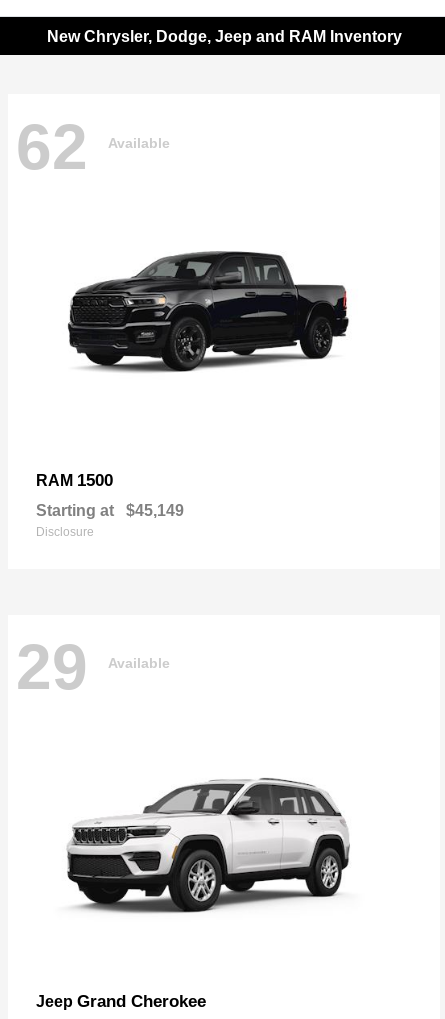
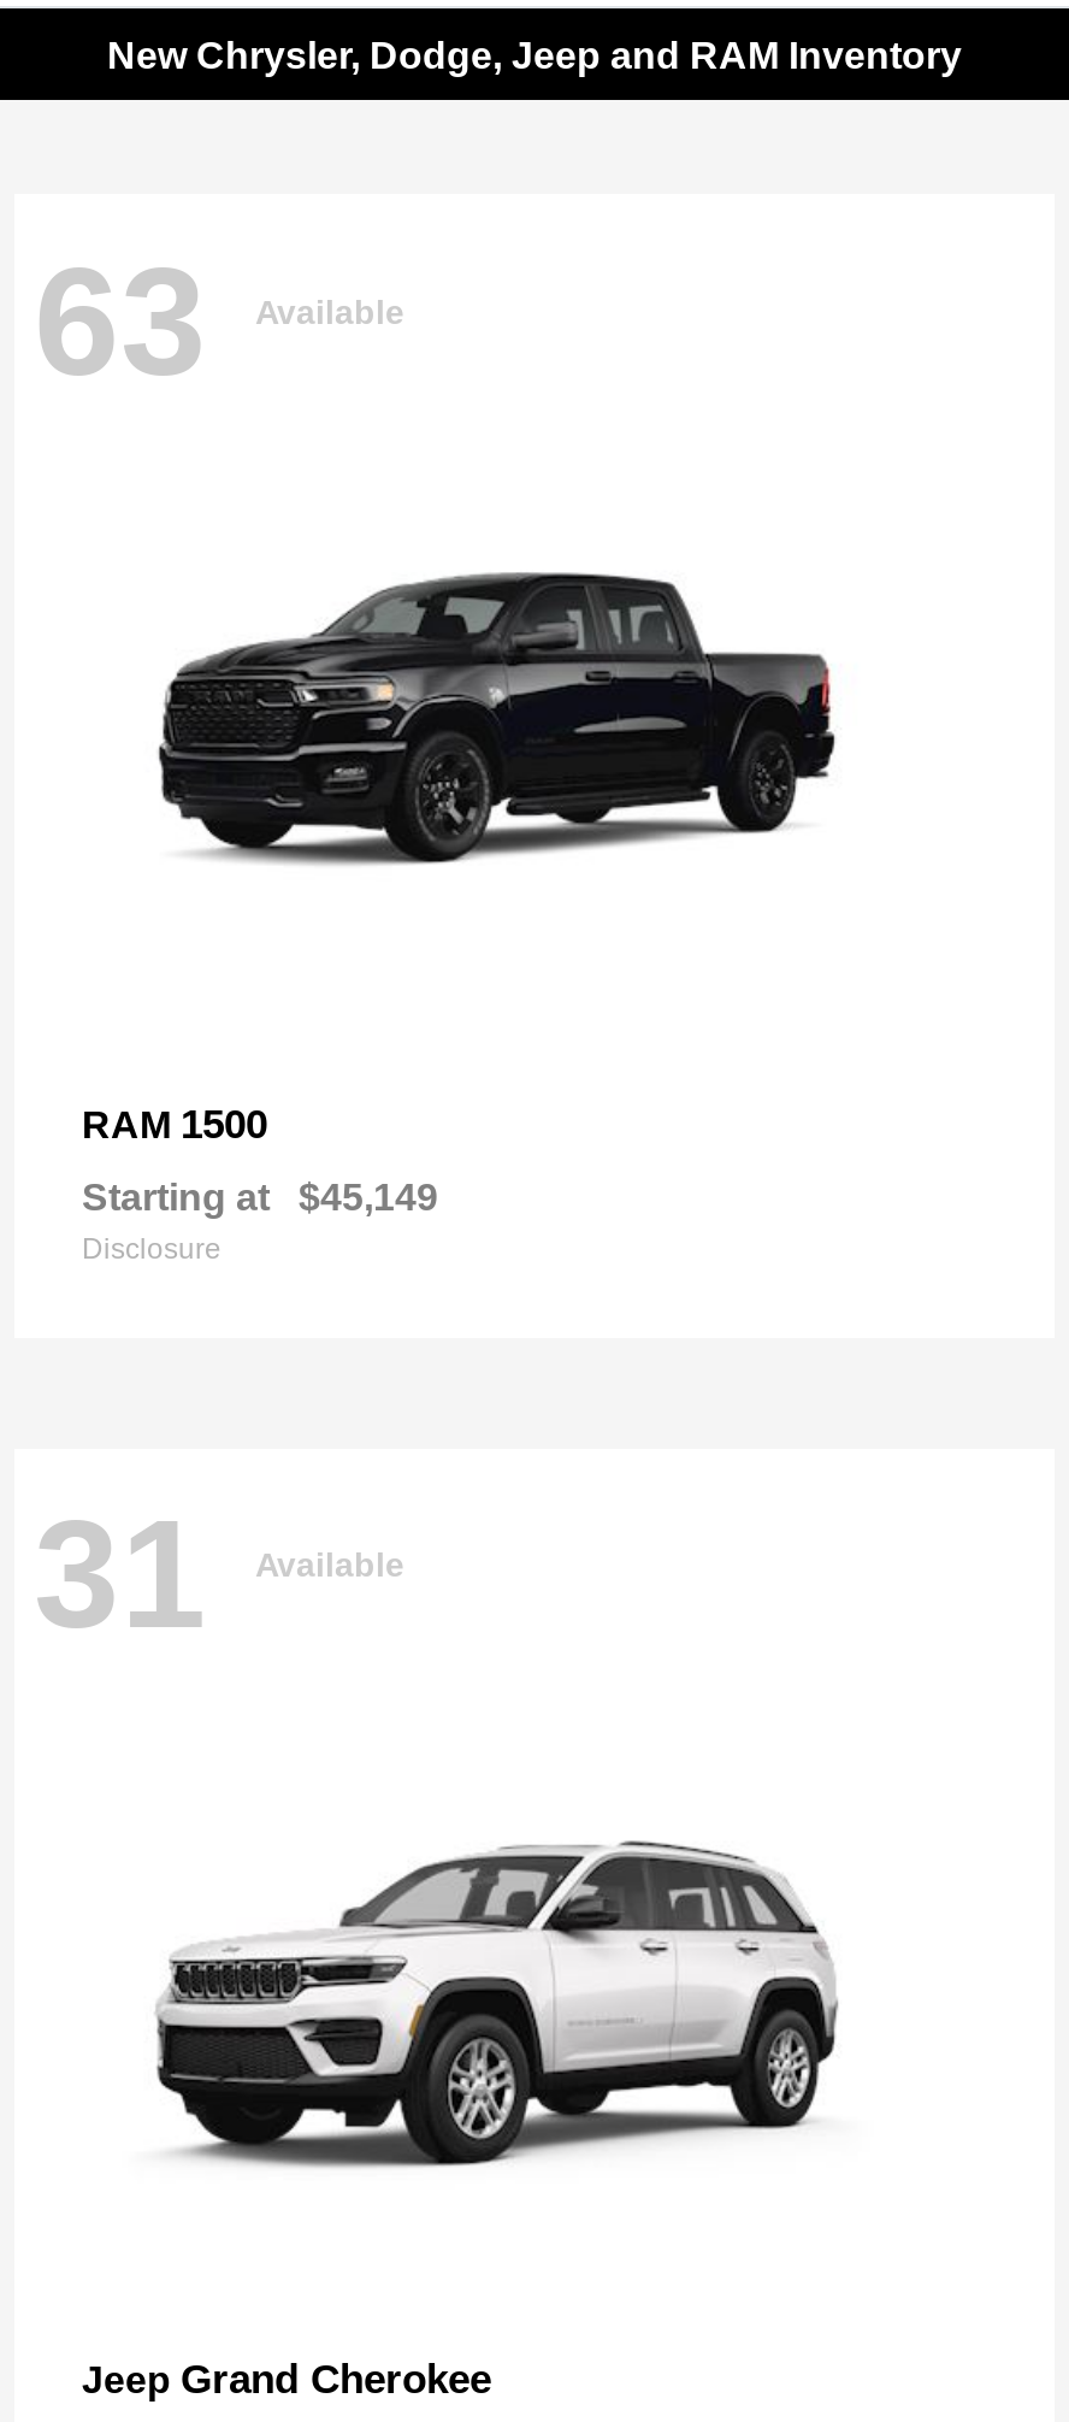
[16,111,170,183] 62 Available -> [34,234,404,408] 63 Available
[16,631,170,703] 29 Available -> [34,1489,404,1662] 31 Available

